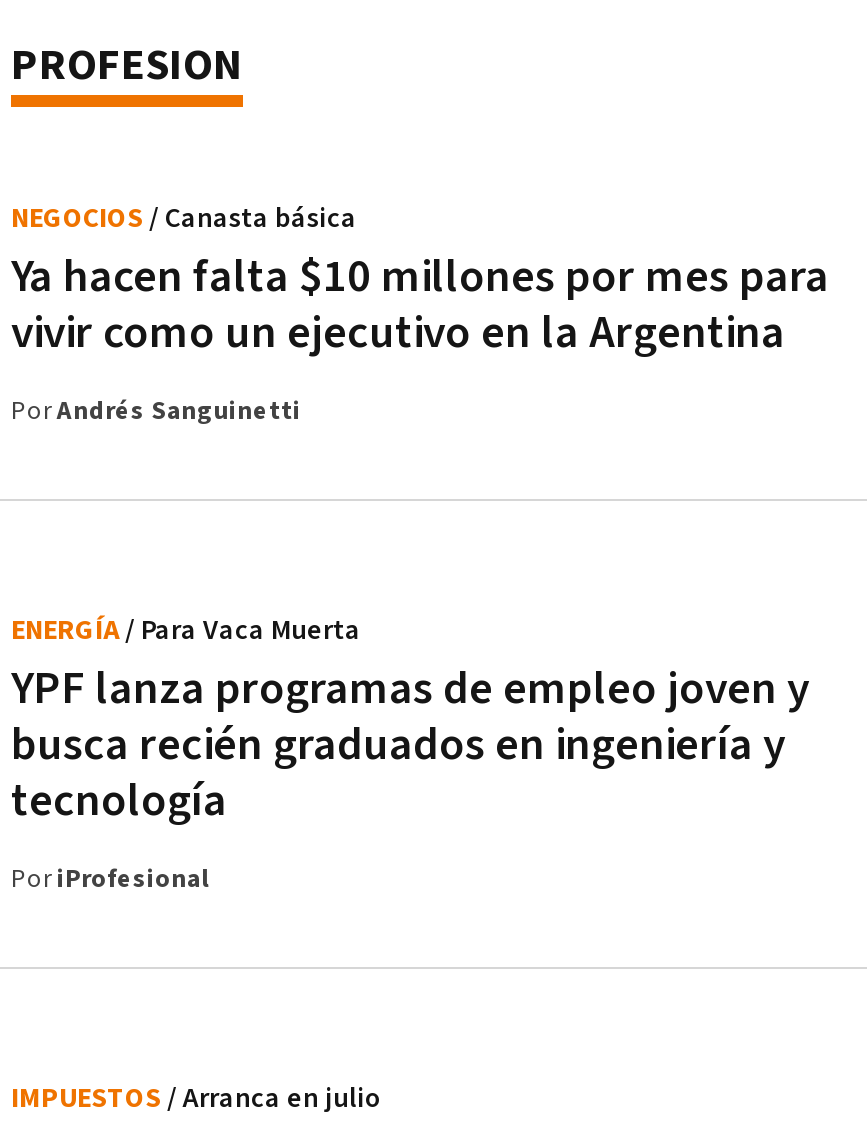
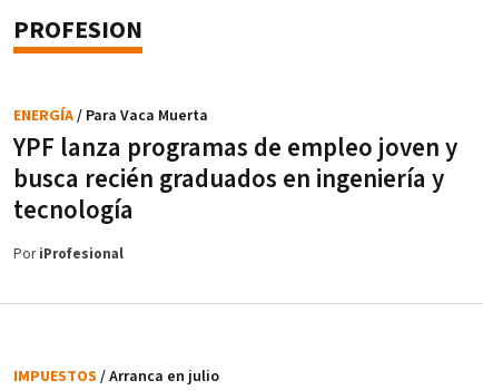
[11,201,357,237] NEGOCIOS / Canasta básica -> none
[11,247,829,363] Ya hacen falta $10 millones por mes para | vivir como un ejecutivo en la Argentina -> none
[11,395,301,429] PorAndrés Sanguinetti -> none

